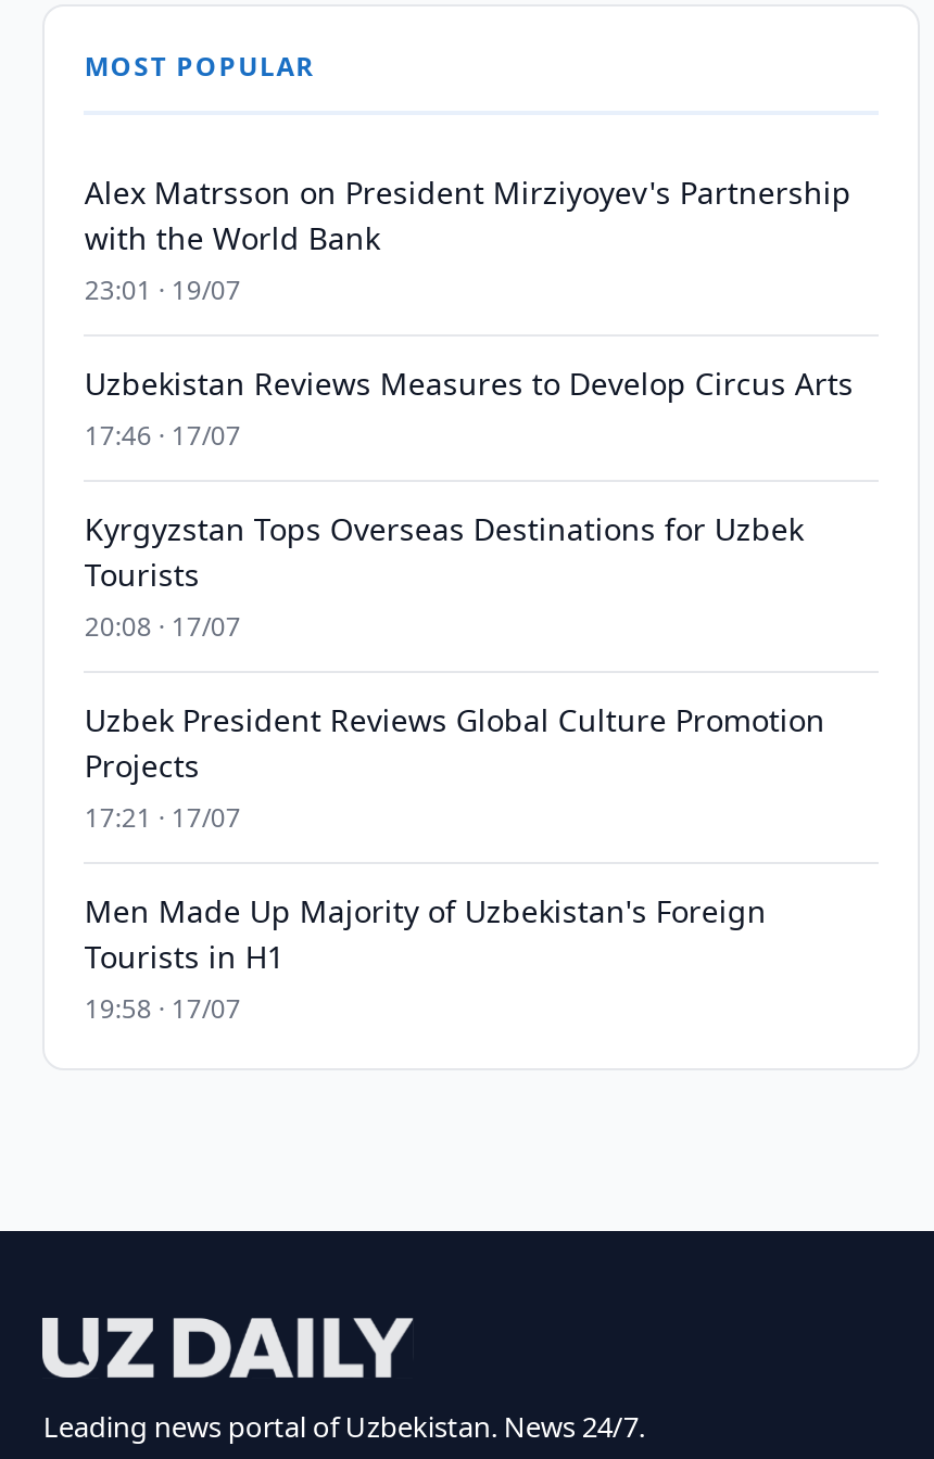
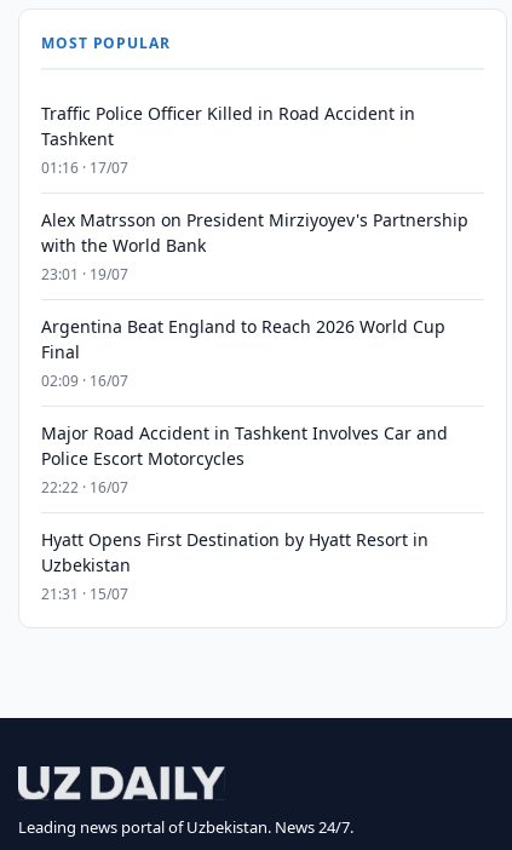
none -> [42,102,416,178] Traffic Police Officer Killed in Road Accident in | Tashkent | 01:16 · 17/07
moved [84,172,851,308] -> [42,208,469,285]: Alex Matrsson on President Mirziyoyev's Partnership | with the World Bank | 23:01 · 19/07
[84,363,853,1027] Uzbekistan Reviews Measures to Develop Circus Arts | 17:46 · 17/07 | Kyrgyzstan Tops Overseas Destinations for Uzbek | Tourists | 20:08 · 17/07 | Uzbek President Reviews Global Culture Promotion | Projects | 17:21 · 17/07 | Men Made Up Majority of Uzbekistan's Foreign | Tourists in H1 | 19:58 · 17/07 -> [42,315,448,604] Argentina Beat England to Reach 2026 World Cup | Final | 02:09 · 16/07 | Major Road Accident in Tashkent Involves Car and | Police Escort Motorcycles | 22:22 · 16/07 | Hyatt Opens First Destination by Hyatt Resort in | Uzbekistan | 21:31 · 15/07

